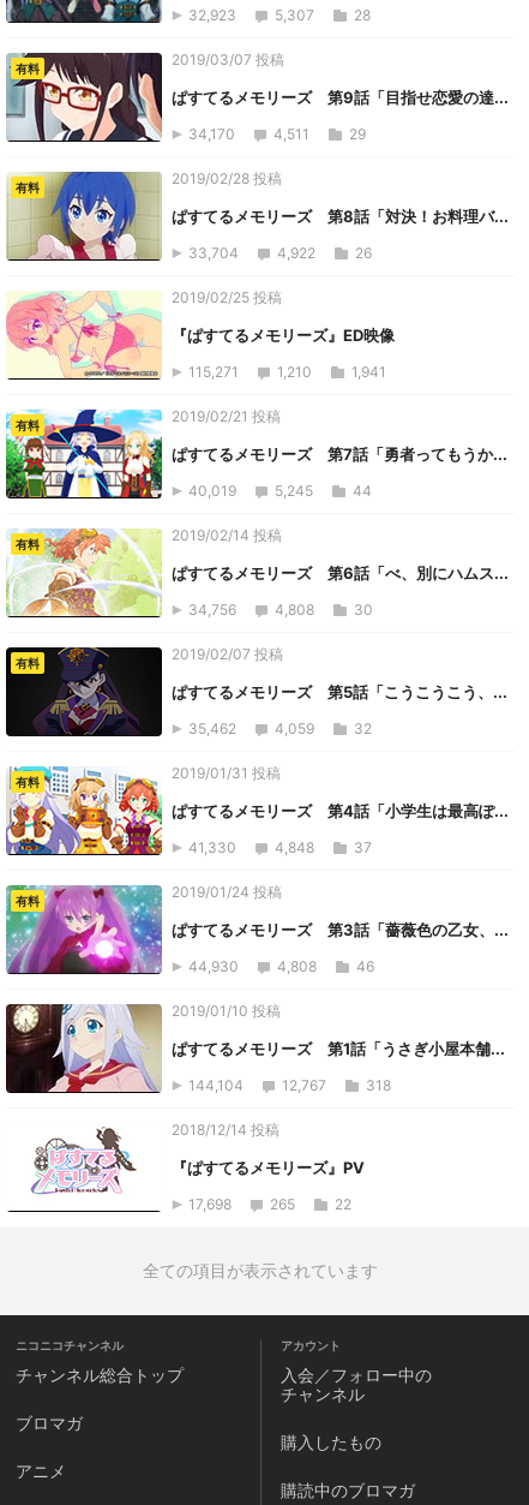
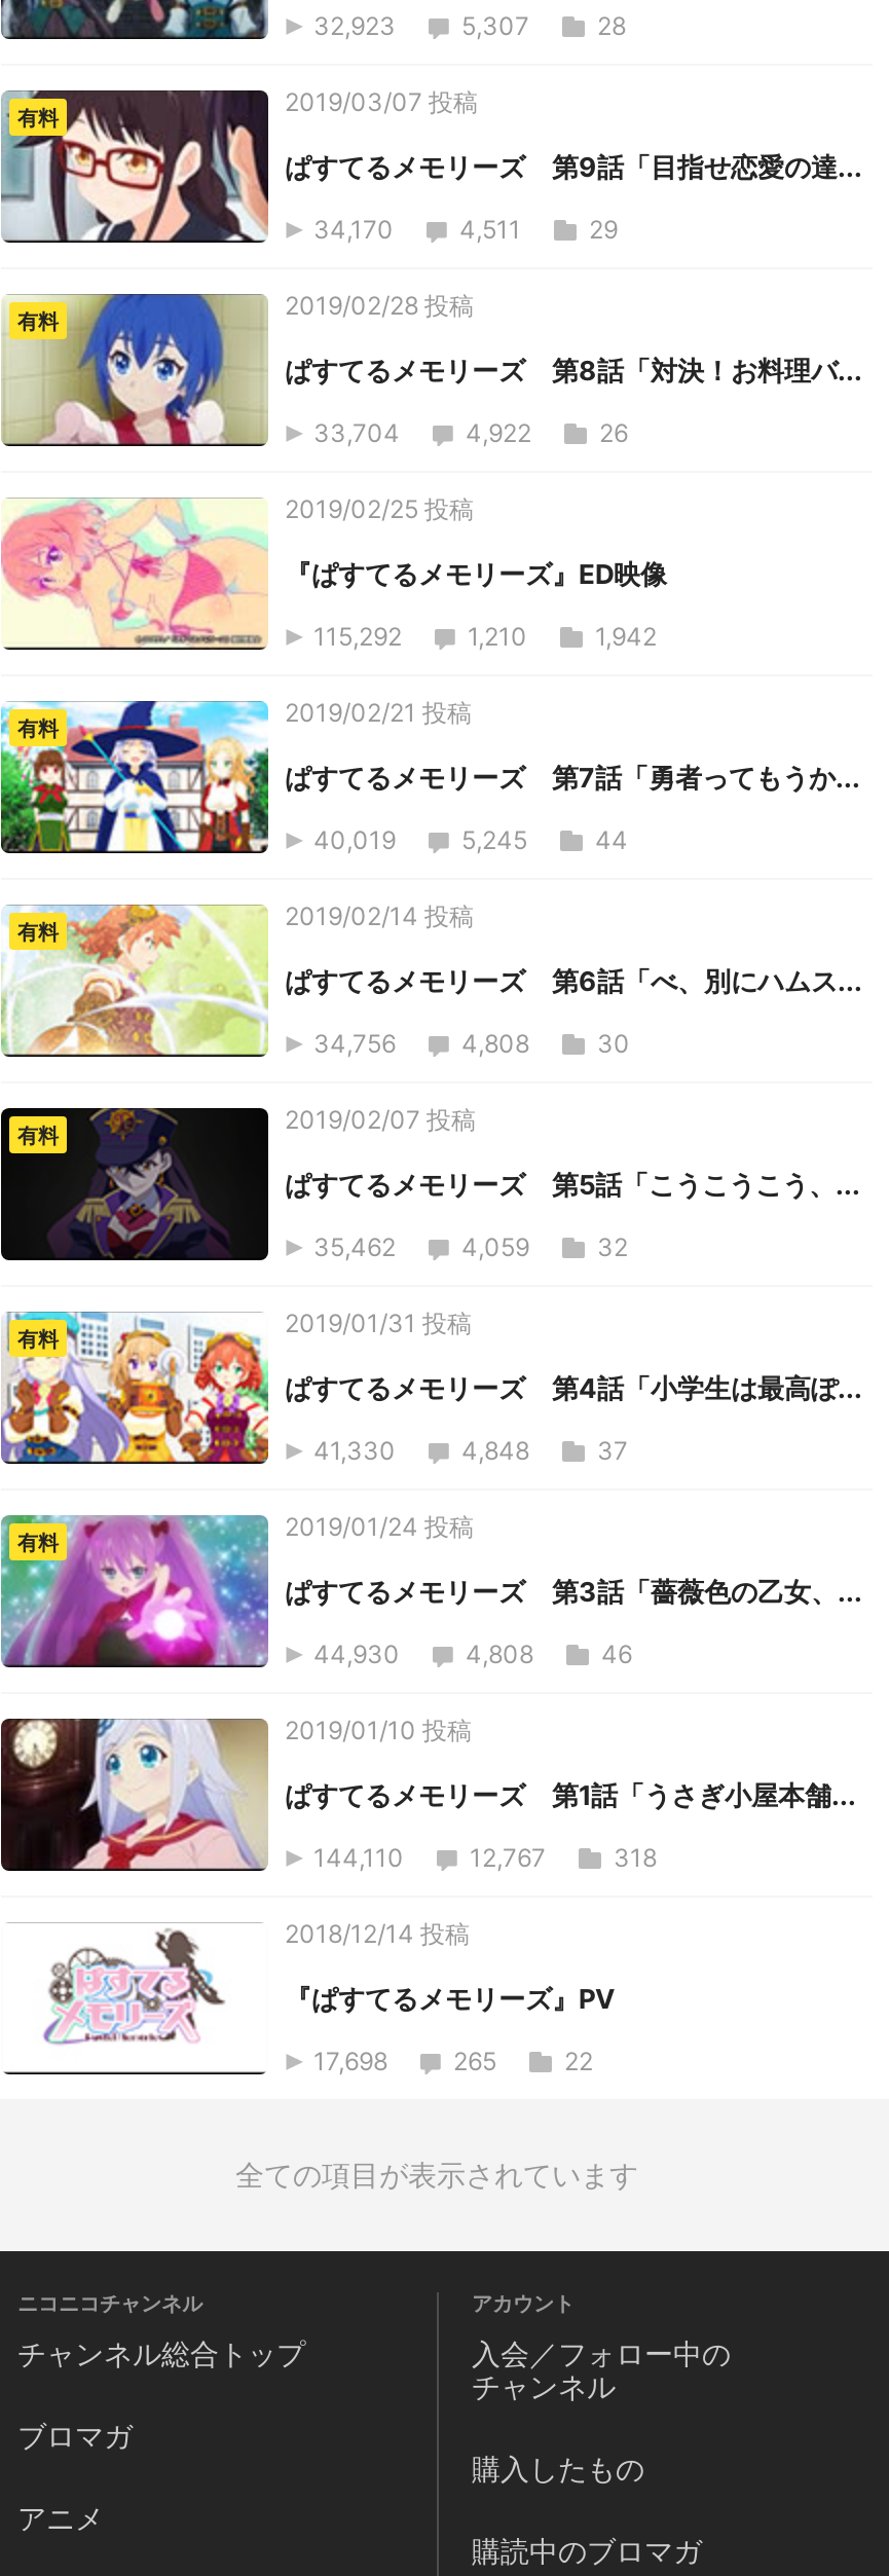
[188,363,239,381] 115,271 -> [313,621,402,652] 115,292
[351,363,386,381] 1,941 -> [595,621,657,652] 1,942
[188,1076,244,1094] 144,104 -> [313,1842,404,1873] 144,110

